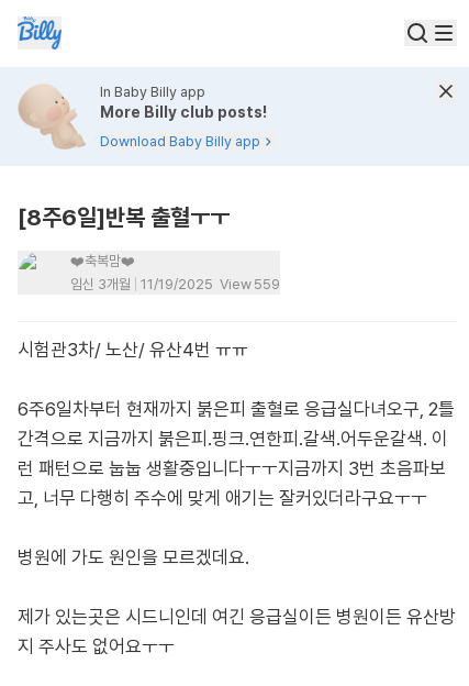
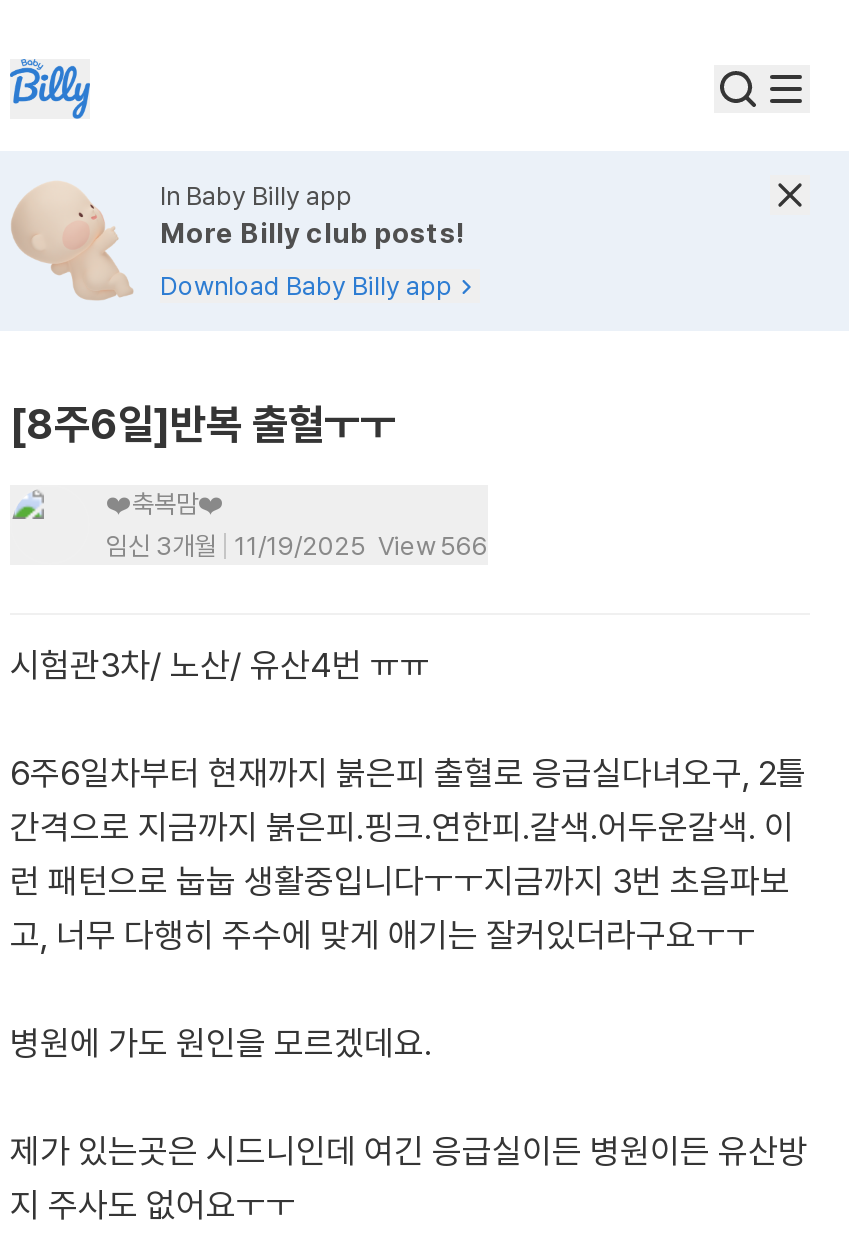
[70,276,280,292] 임신 3개월 11/19/2025 View 559 -> [106,531,488,561] 임신 3개월 11/19/2025 View 566

